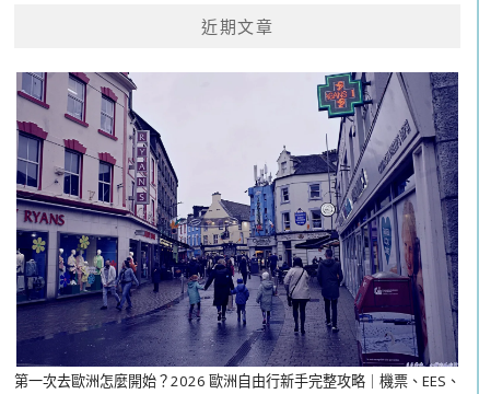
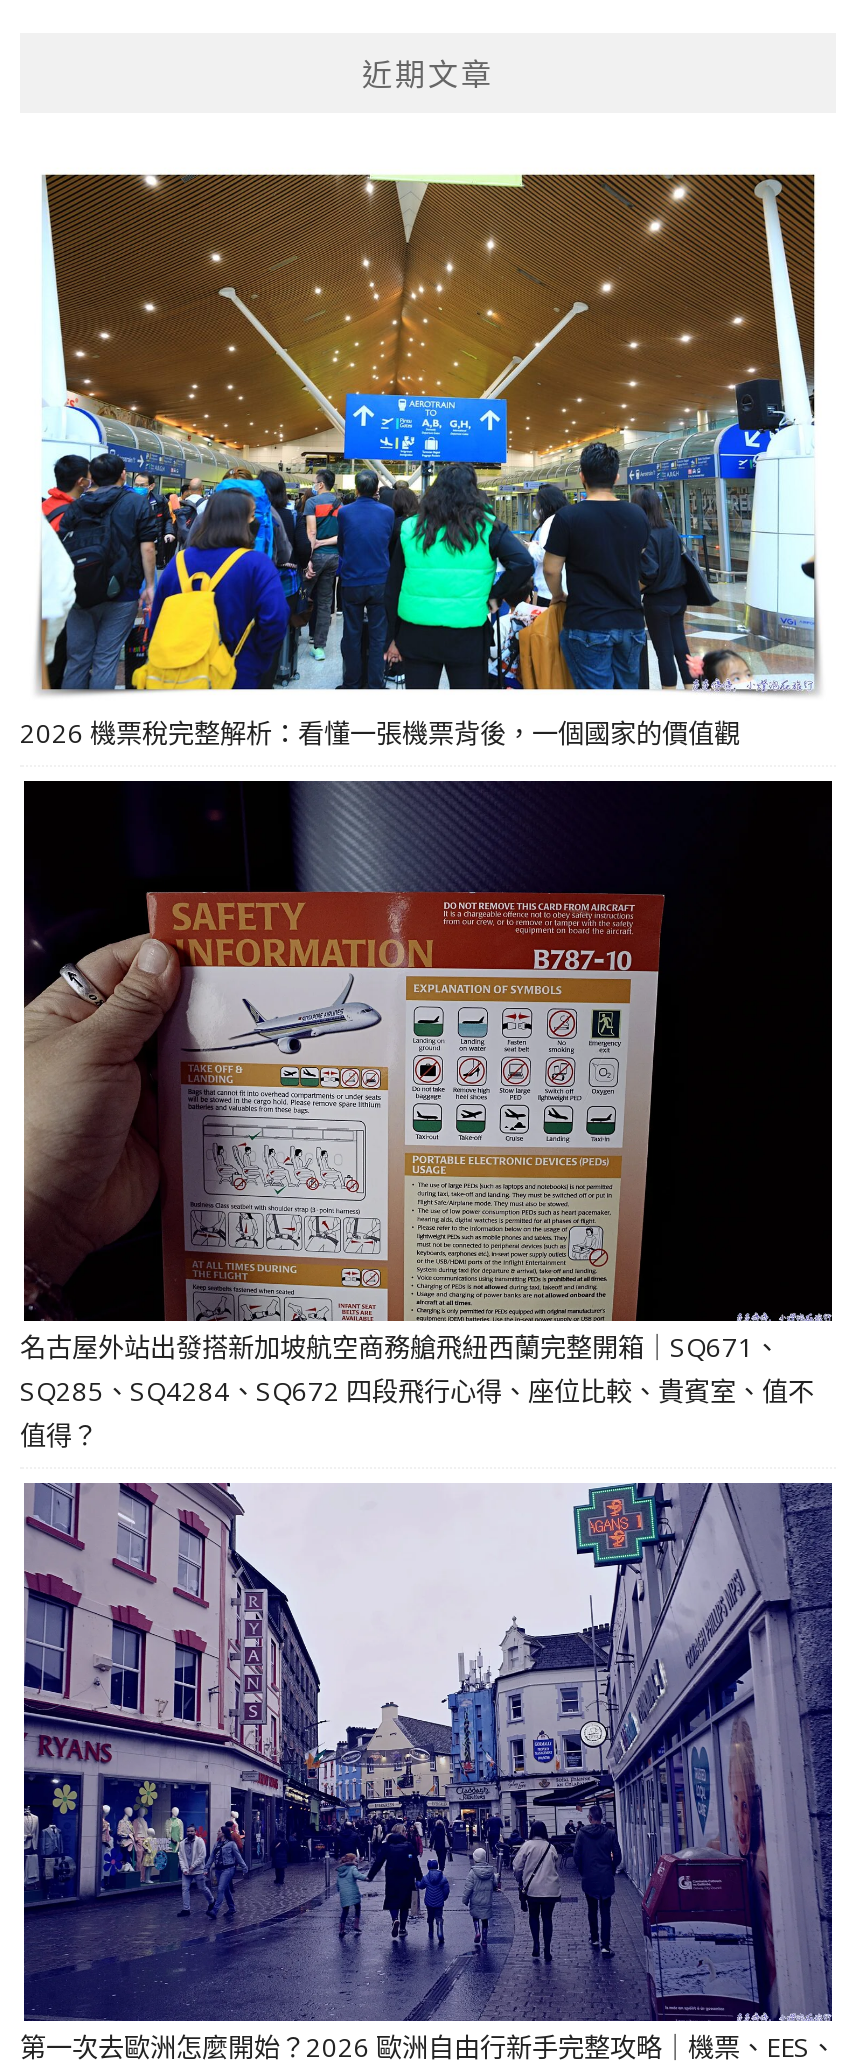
none -> [20,173,820,752] [image] | 2026 機票稅完整解析：看懂一張機票背後，一個國家的價值觀
none -> [20,779,834,1453] [image] | 名古屋外站出發搭新加坡航空商務艙飛紐西蘭完整開箱｜SQ671、 | SQ285、SQ4284、SQ672 四段飛行心得、座位比較、貴賓室、值不 | 值得？

